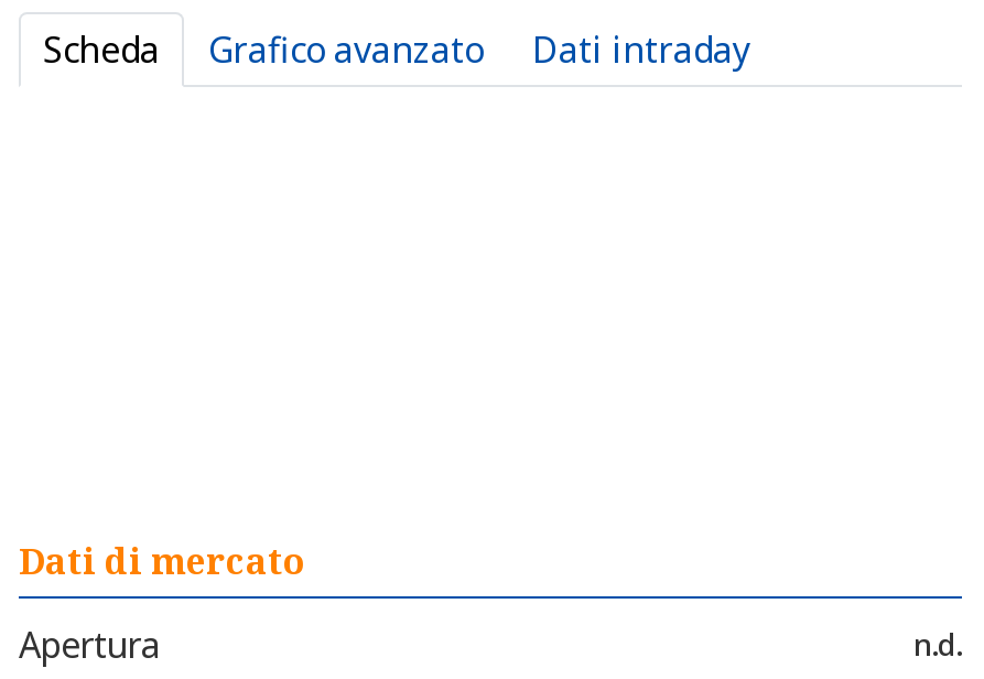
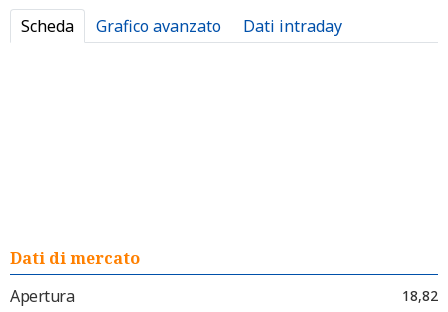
[913,623,962,665] n.d. -> [402,286,438,305] 18,82

